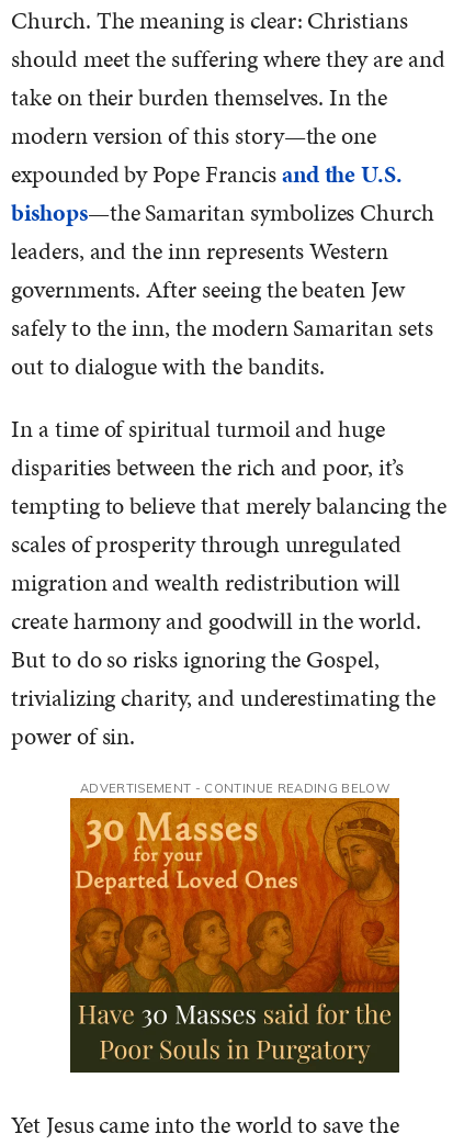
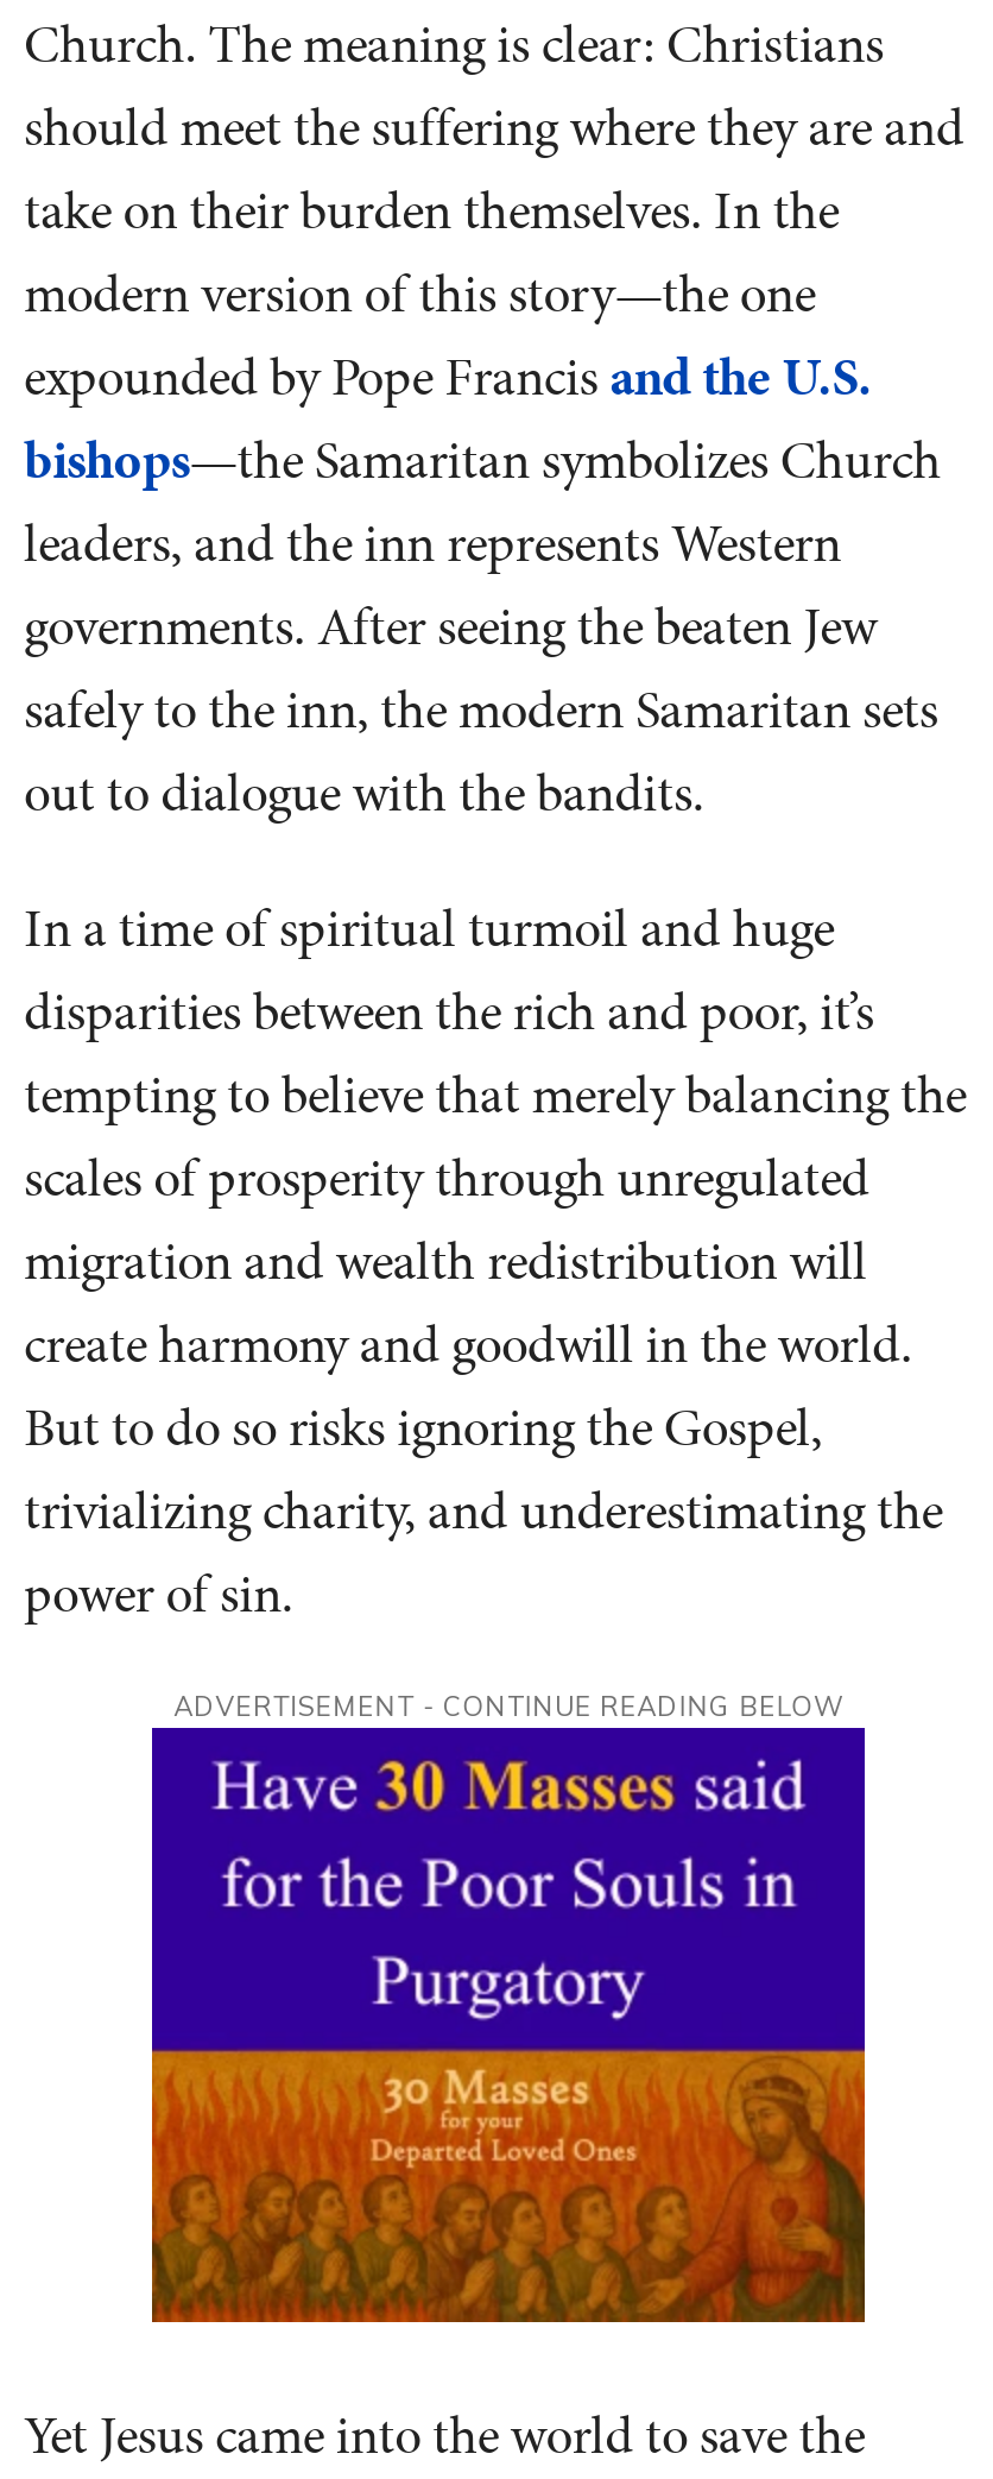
[69,797,400,1074] [image] -> [150,1726,867,2325] [image]

